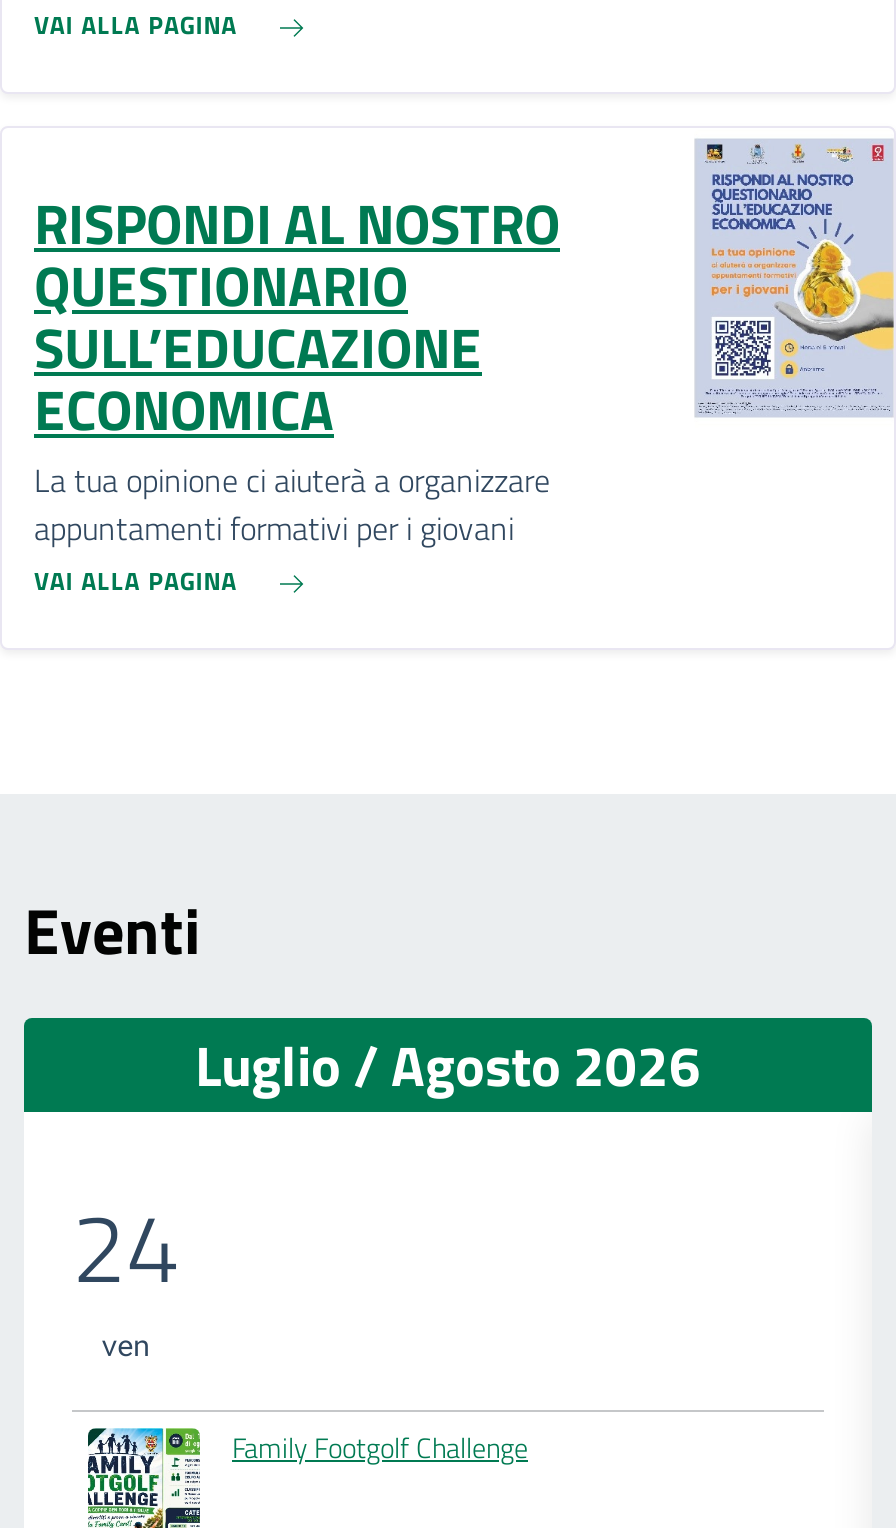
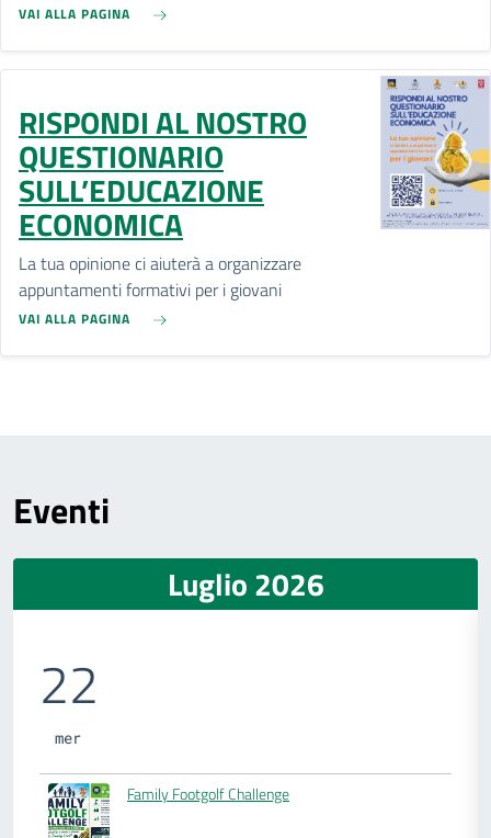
[195,1022,701,1108] Luglio / Agosto 2026 -> [167,560,324,608] Luglio 2026
[72,1174,180,1365] 24 | ven -> [39,644,99,748] 22 | mer

